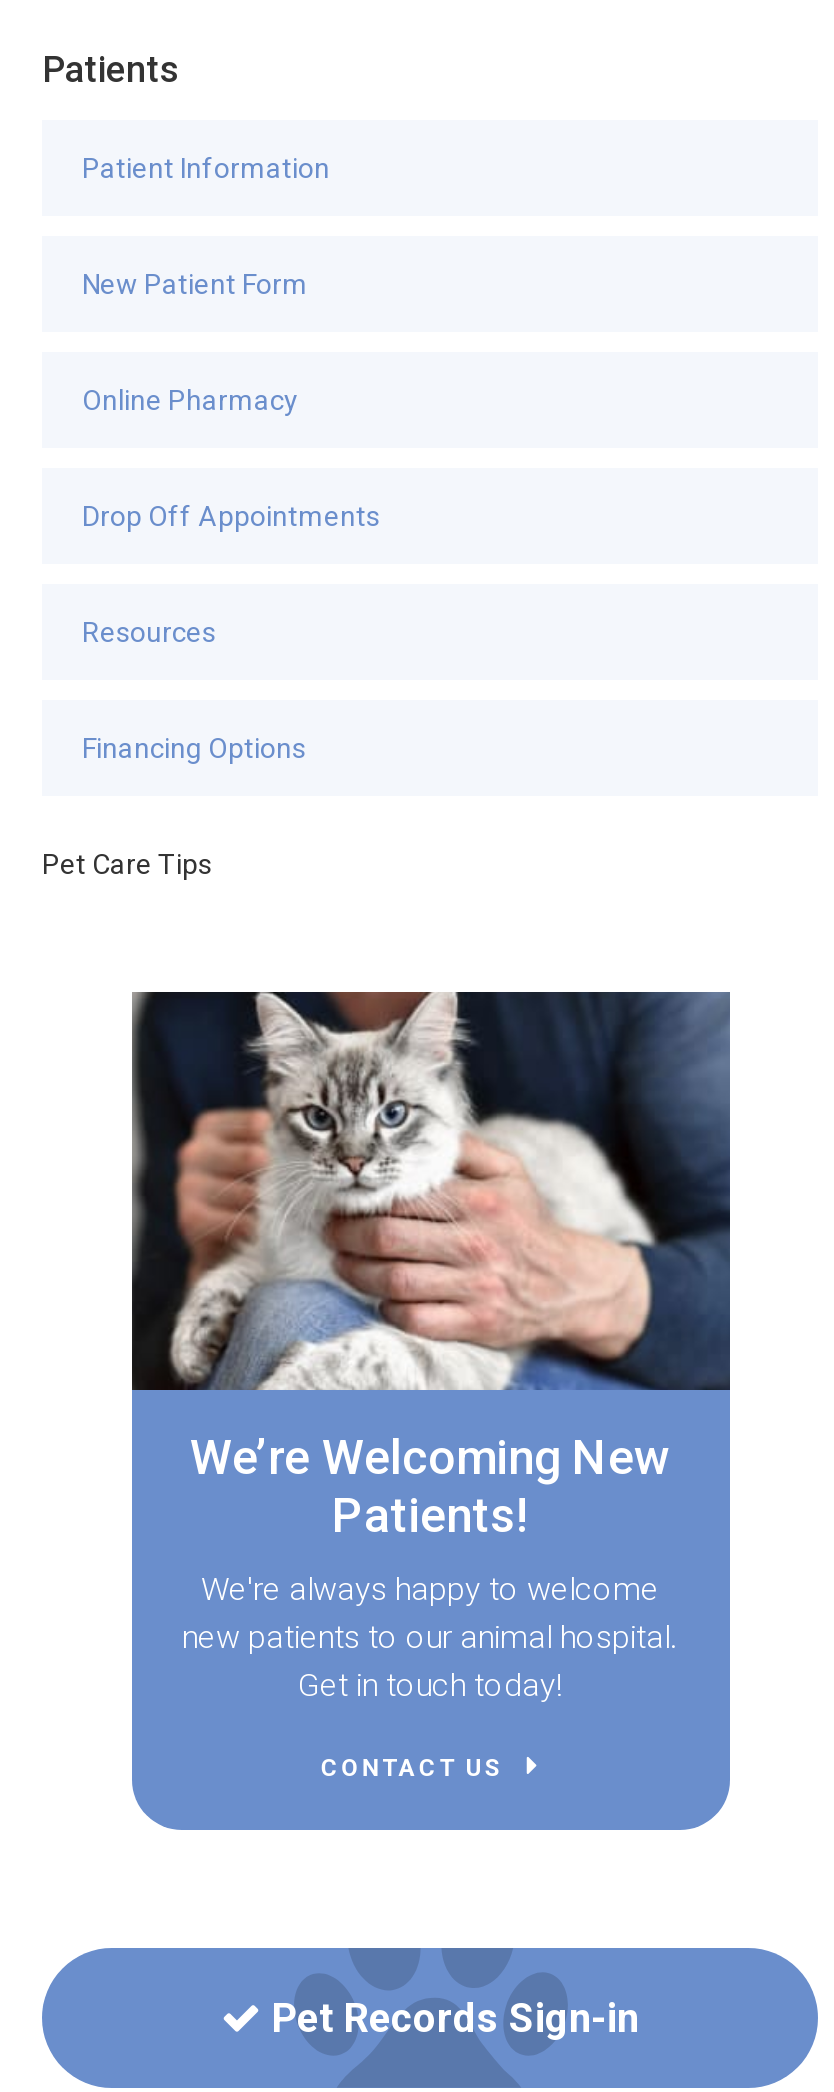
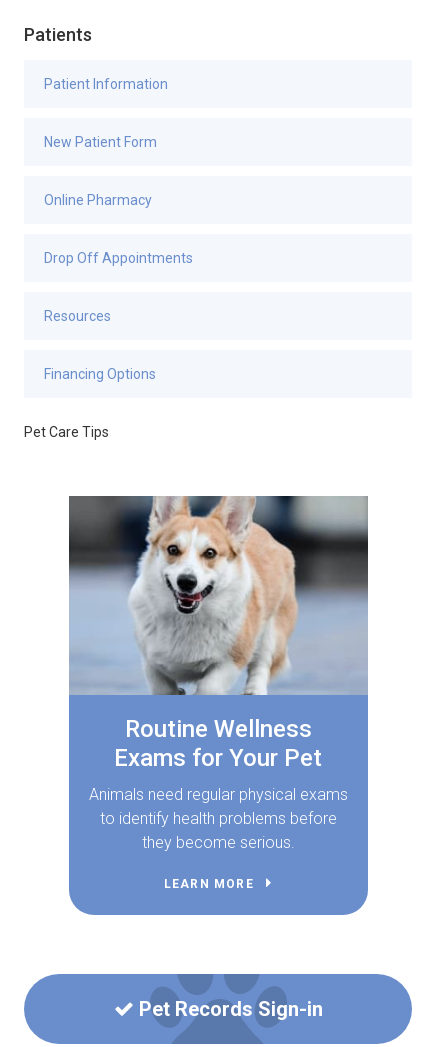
[130,992,732,1543] [image] | We’re Welcoming New | Patients! -> [69,495,369,772] [image] | Routine Wellness | Exams for Your Pet
[182,1569,678,1703] We're always happy to welcome | new patients to our animal hospital. | Get in touch today! -> [88,785,347,852] Animals need regular physical exams | to identify health problems before | they become serious.
[321,1753,503,1781] CONTACT US -> [164,877,254,891] LEARN MORE

